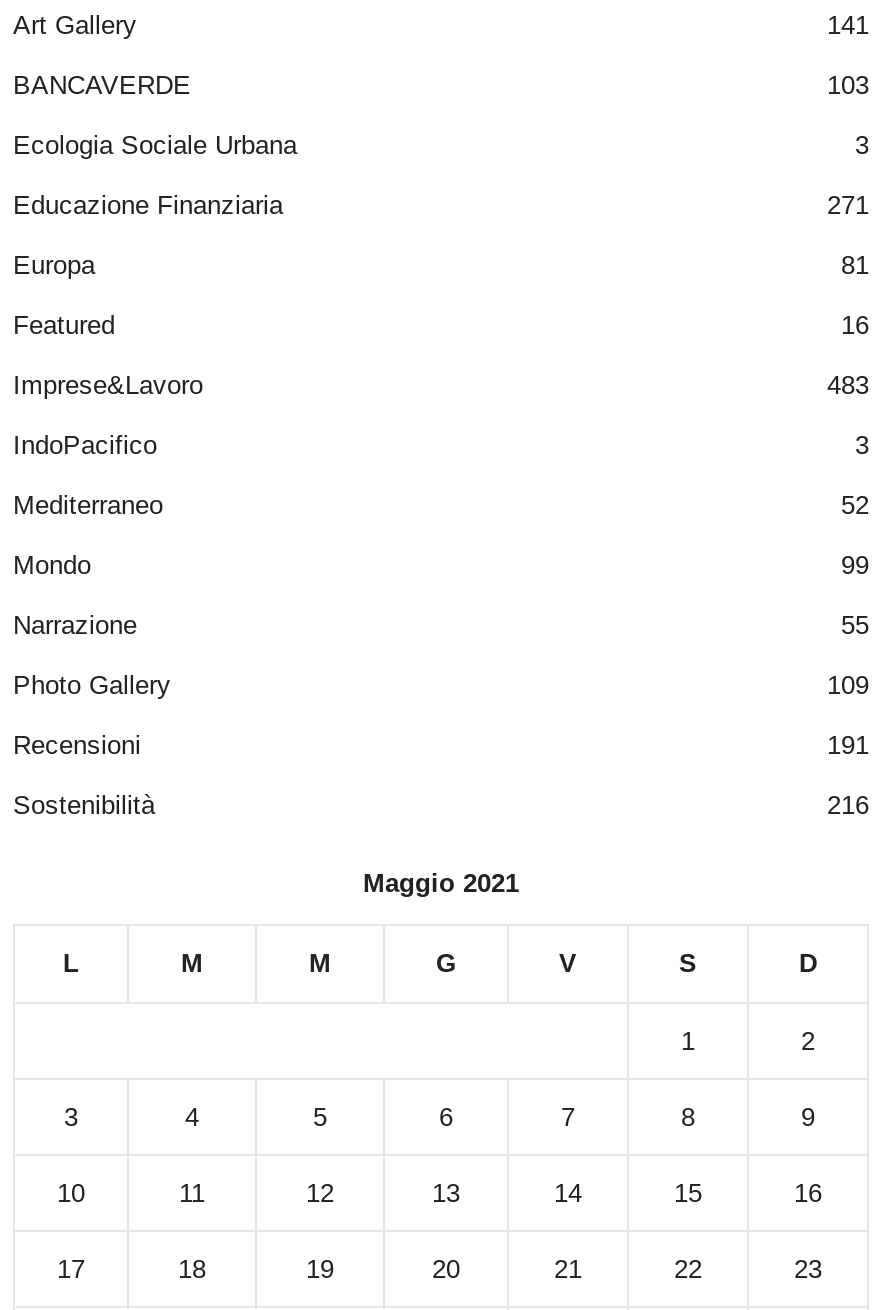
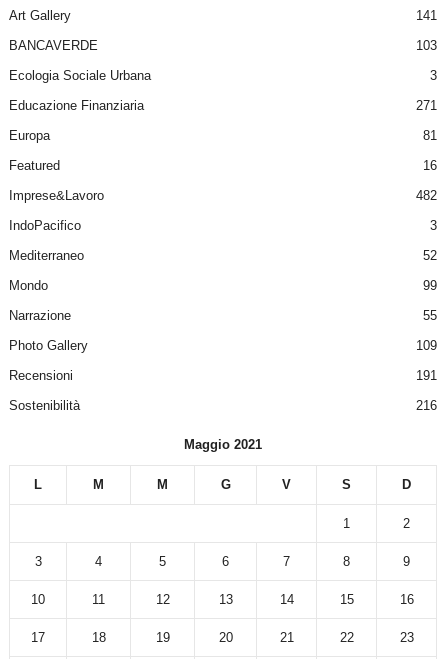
[827,370,869,400] 483 -> [416,188,437,203] 482

